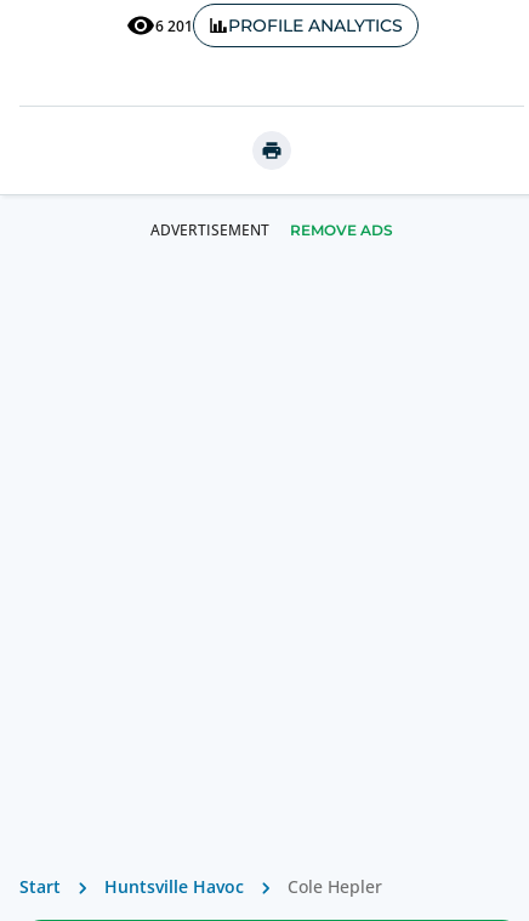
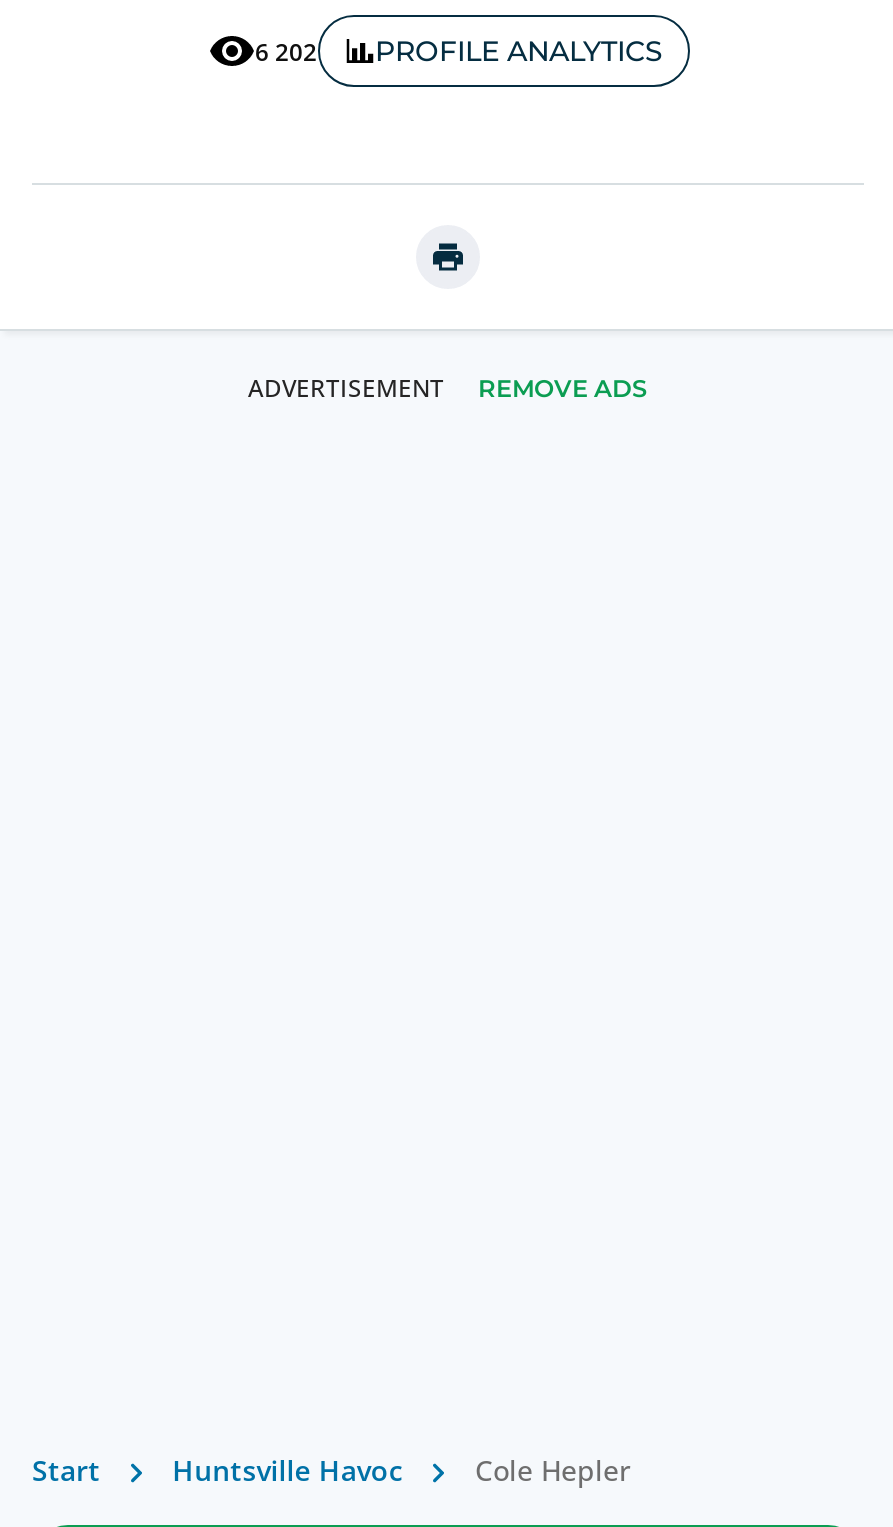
[155,15,402,36] 6 201 PROFILE ANALYTICS -> [255,33,663,69] 6 202 PROFILE ANALYTICS

